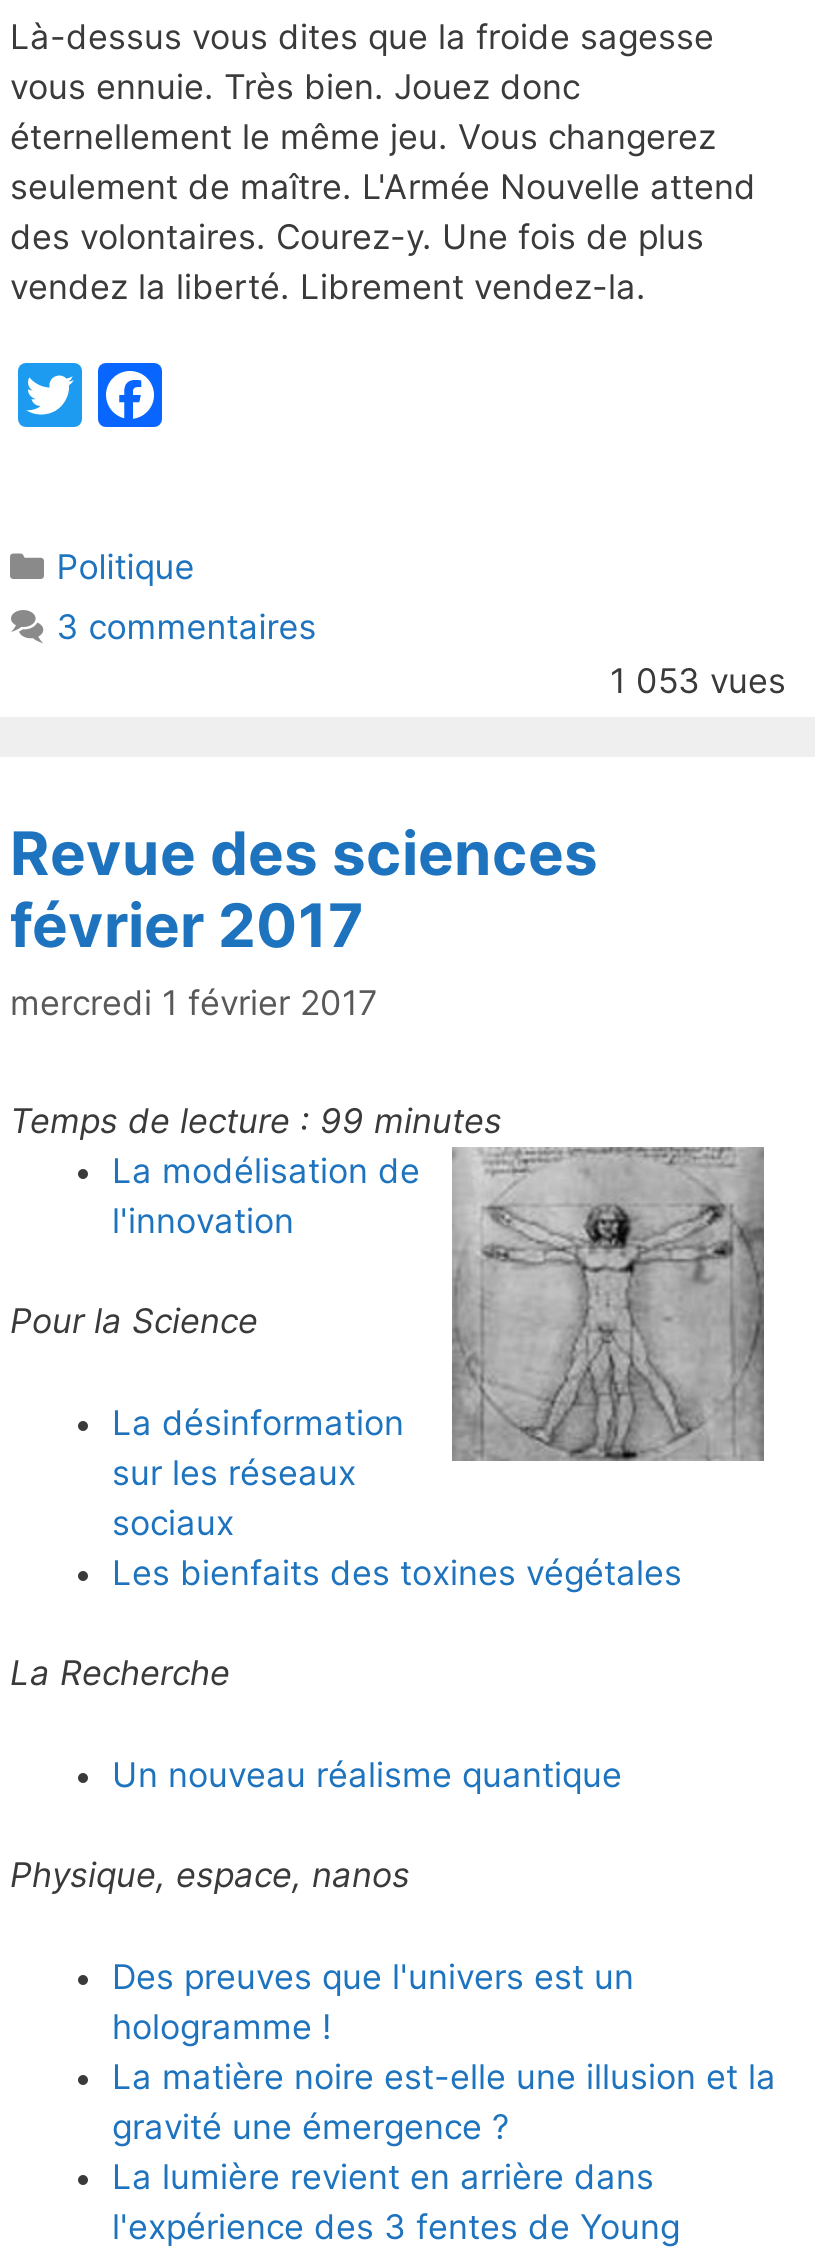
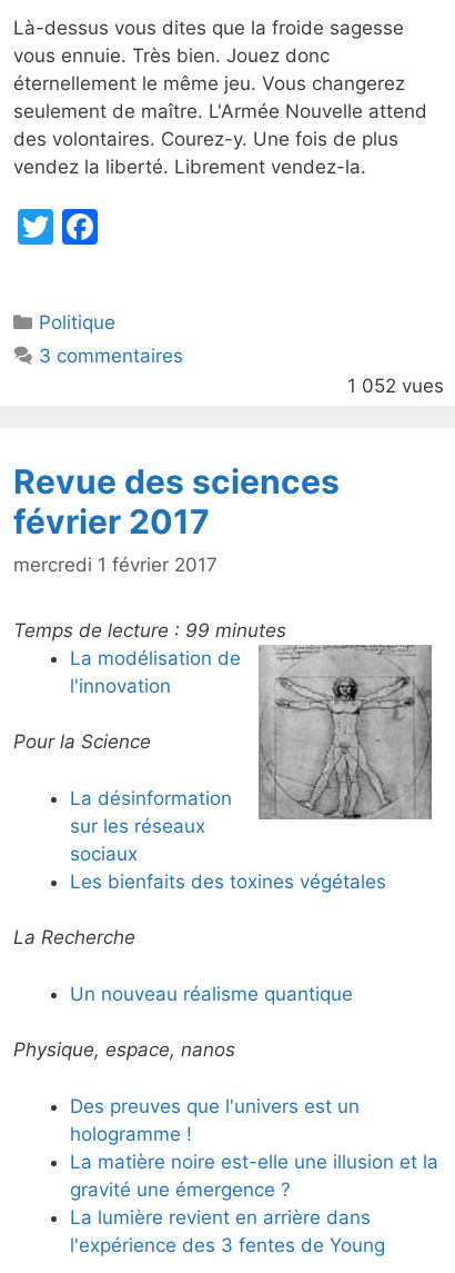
[610,662,786,702] 1 053 vues -> [347,375,444,397] 1 052 vues

